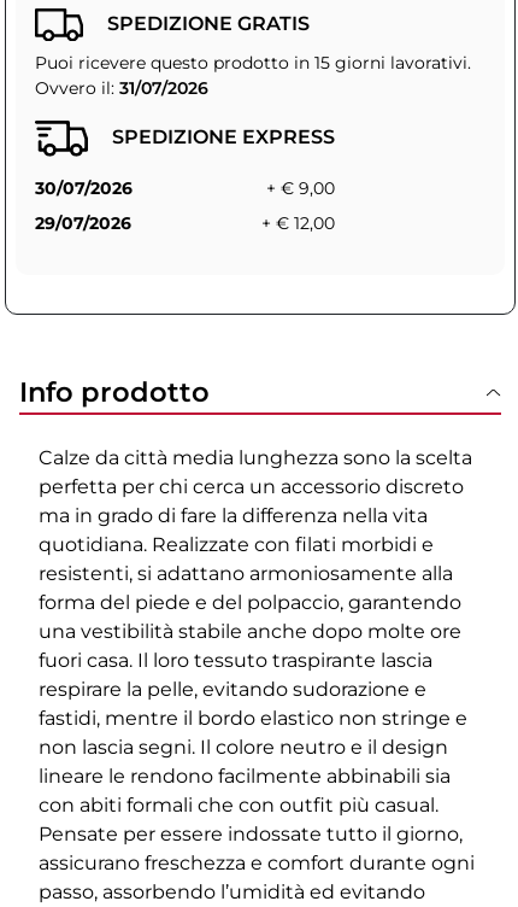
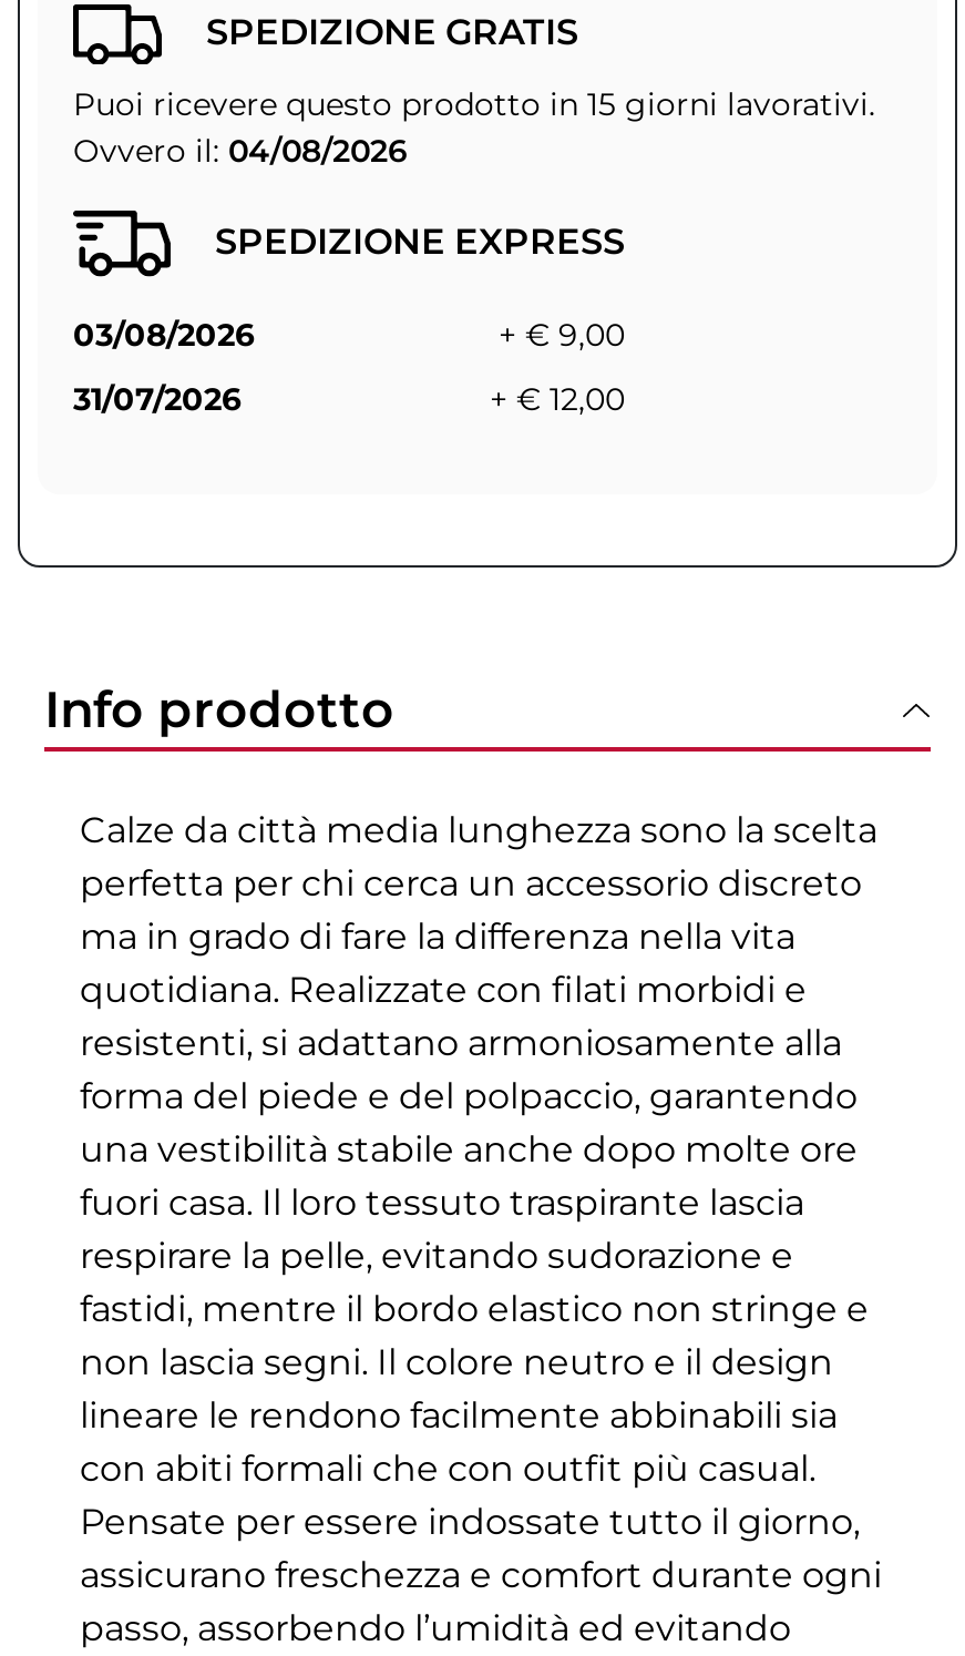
[35,77,208,99] Ovvero il: 31/07/2026 -> [73,131,408,171] Ovvero il: 04/08/2026
[35,178,133,199] 30/07/2026 -> [73,315,255,355] 03/08/2026
[35,213,131,234] 29/07/2026 -> [73,380,242,420] 31/07/2026

